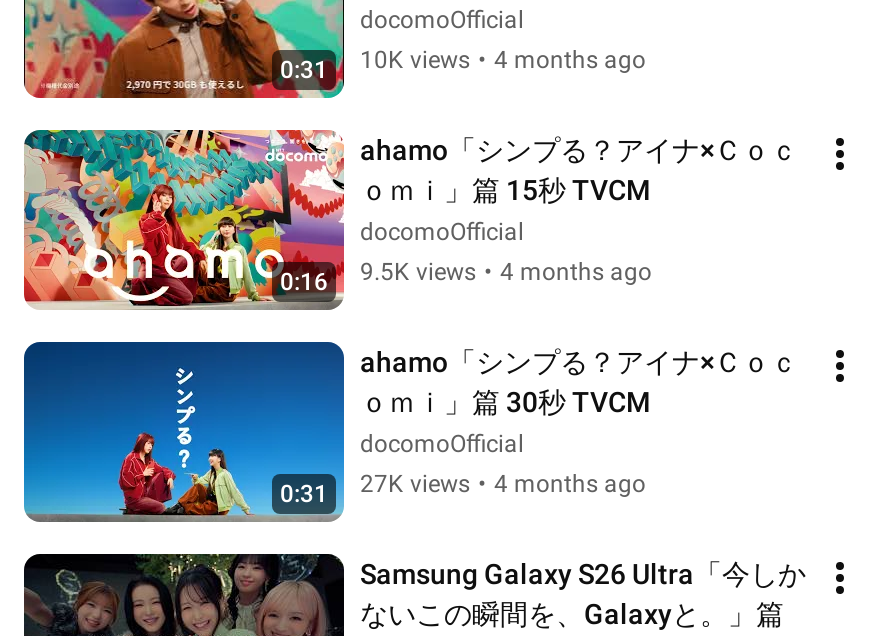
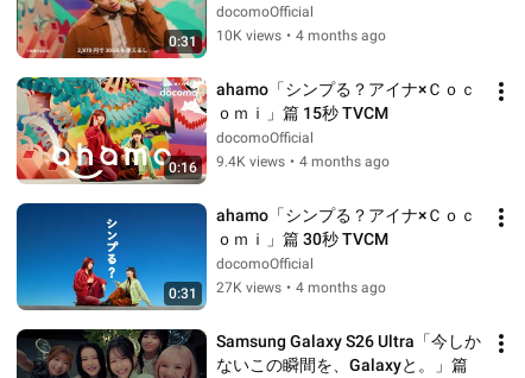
[360,258,652,286] 9.5K views • 4 months ago -> [216,153,390,170] 9.4K views • 4 months ago

